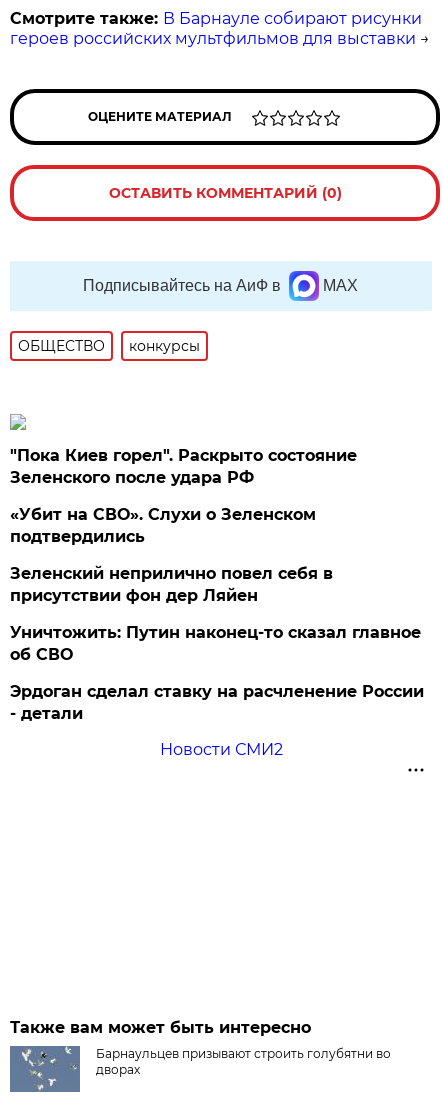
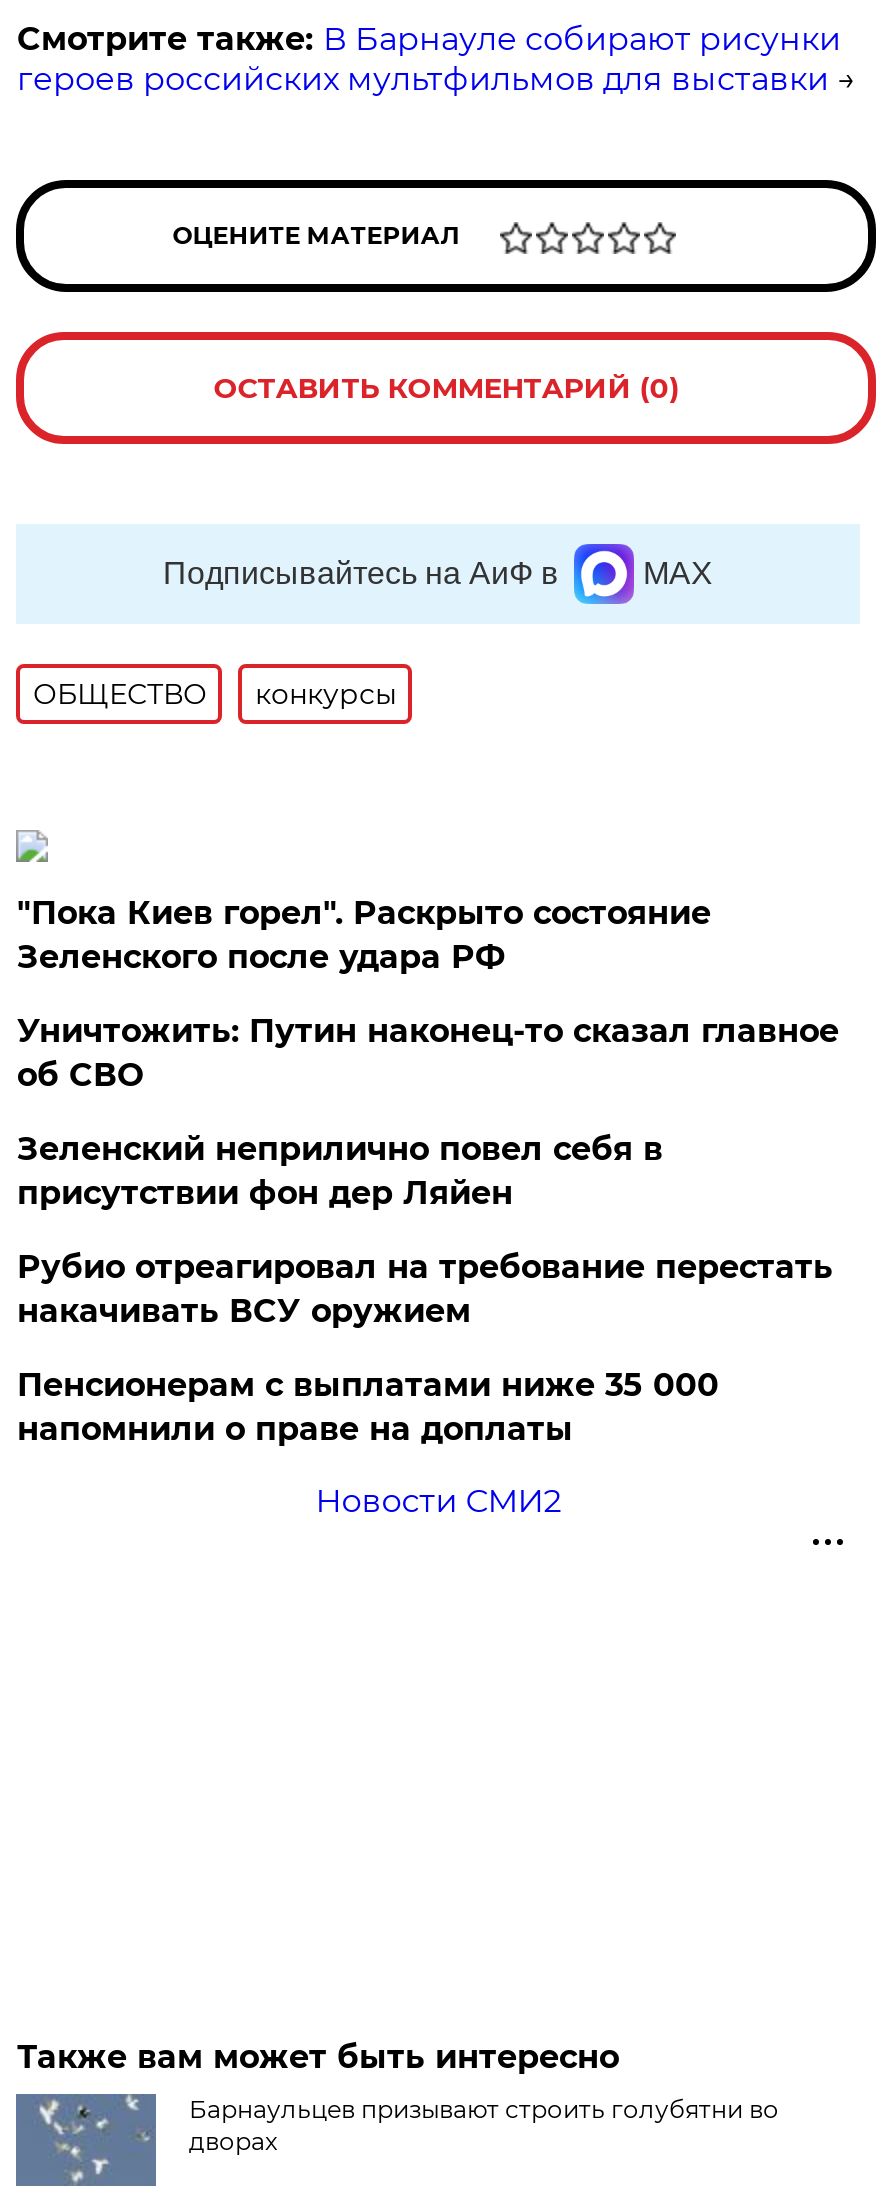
[10,505,316,546] «Убит на СВО». Слухи о Зеленском | подтвердились -> none
none -> [17,1248,833,1330] Рубио отреагировал на требование перестать | накачивать ВСУ оружием
moved [10,623,421,664] -> [17,1012,839,1094]: Уничтожить: Путин наконец-то сказал главное | об СВО
[10,682,424,723] Эрдоган сделал ставку на расчленение России | - детали -> [17,1366,719,1448] Пенсионерам с выплатами ниже 35 000 | напомнили о праве на доплаты

